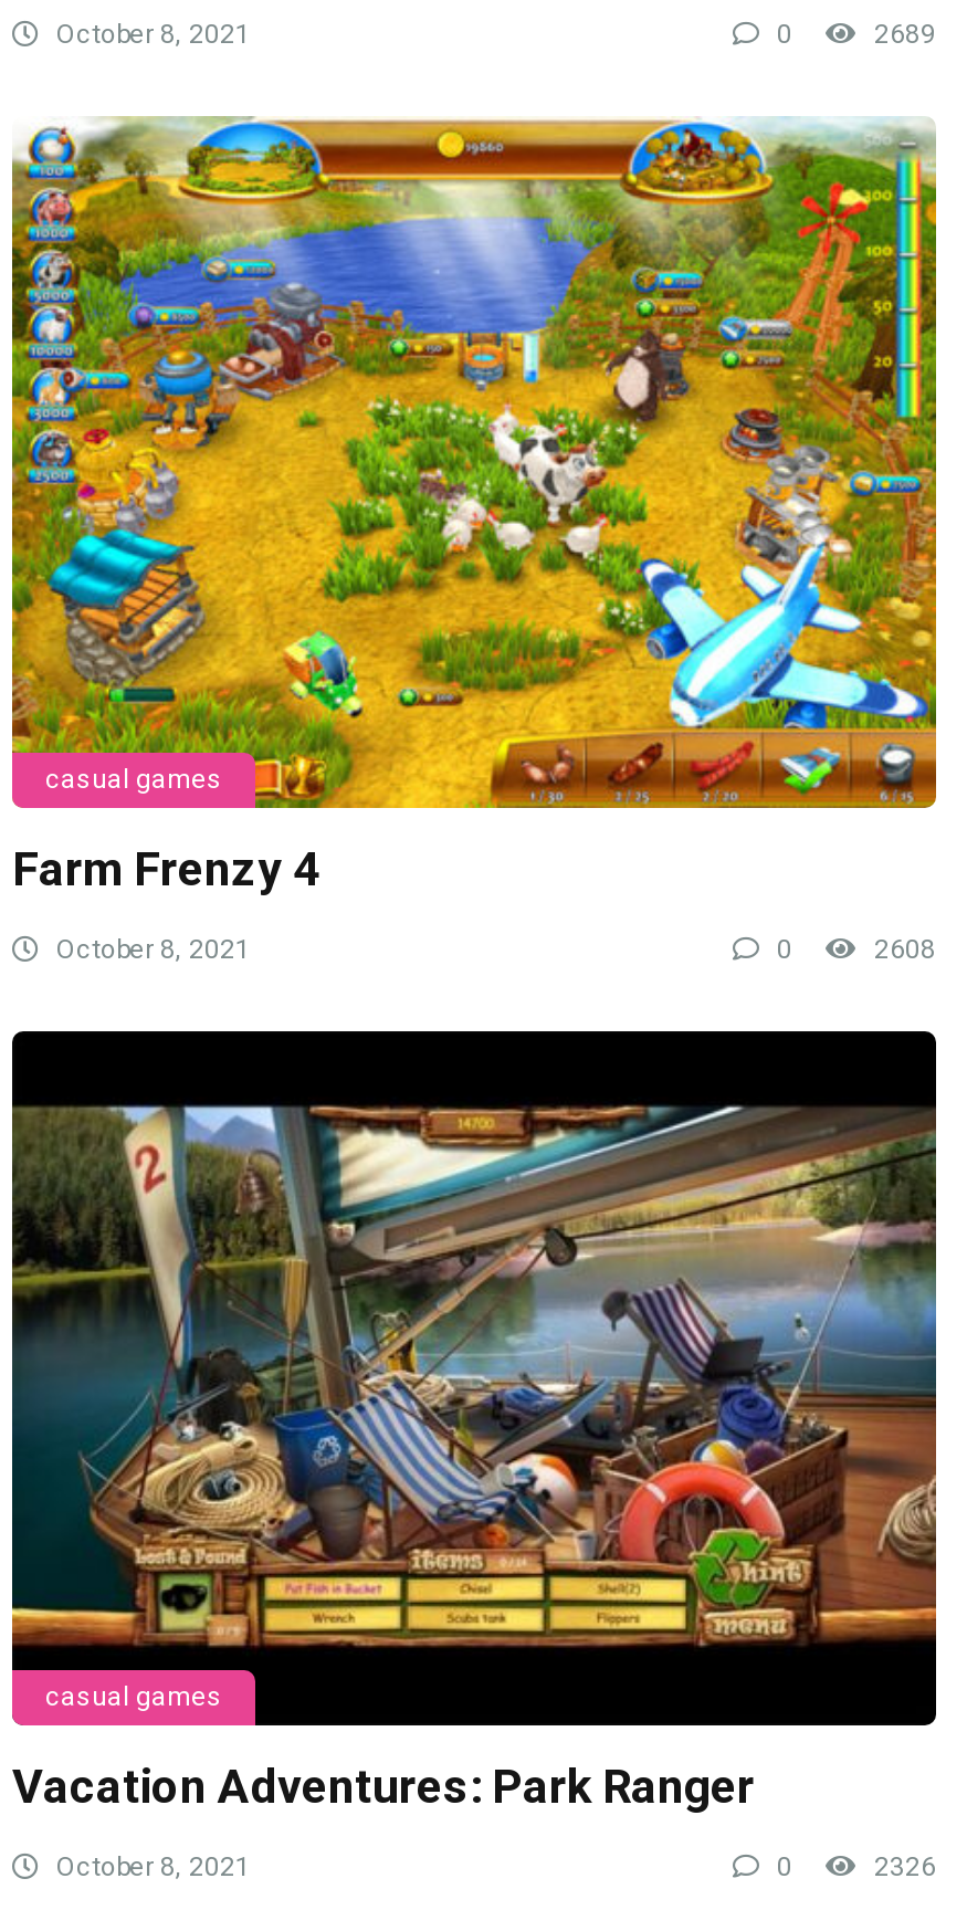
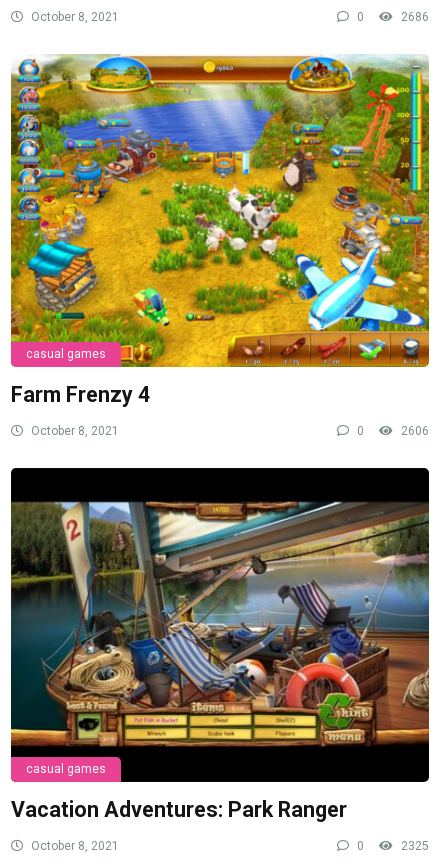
[868,18,936,49] 2689 -> [398,9,429,23] 2686
[868,935,936,966] 2608 -> [398,424,429,438] 2606
[868,1852,936,1883] 2326 -> [398,839,429,853] 2325

